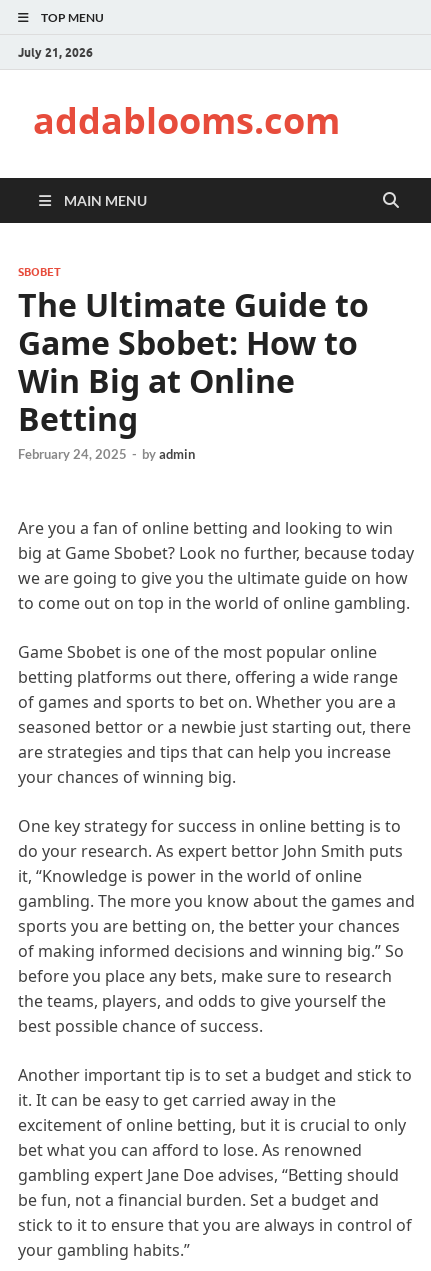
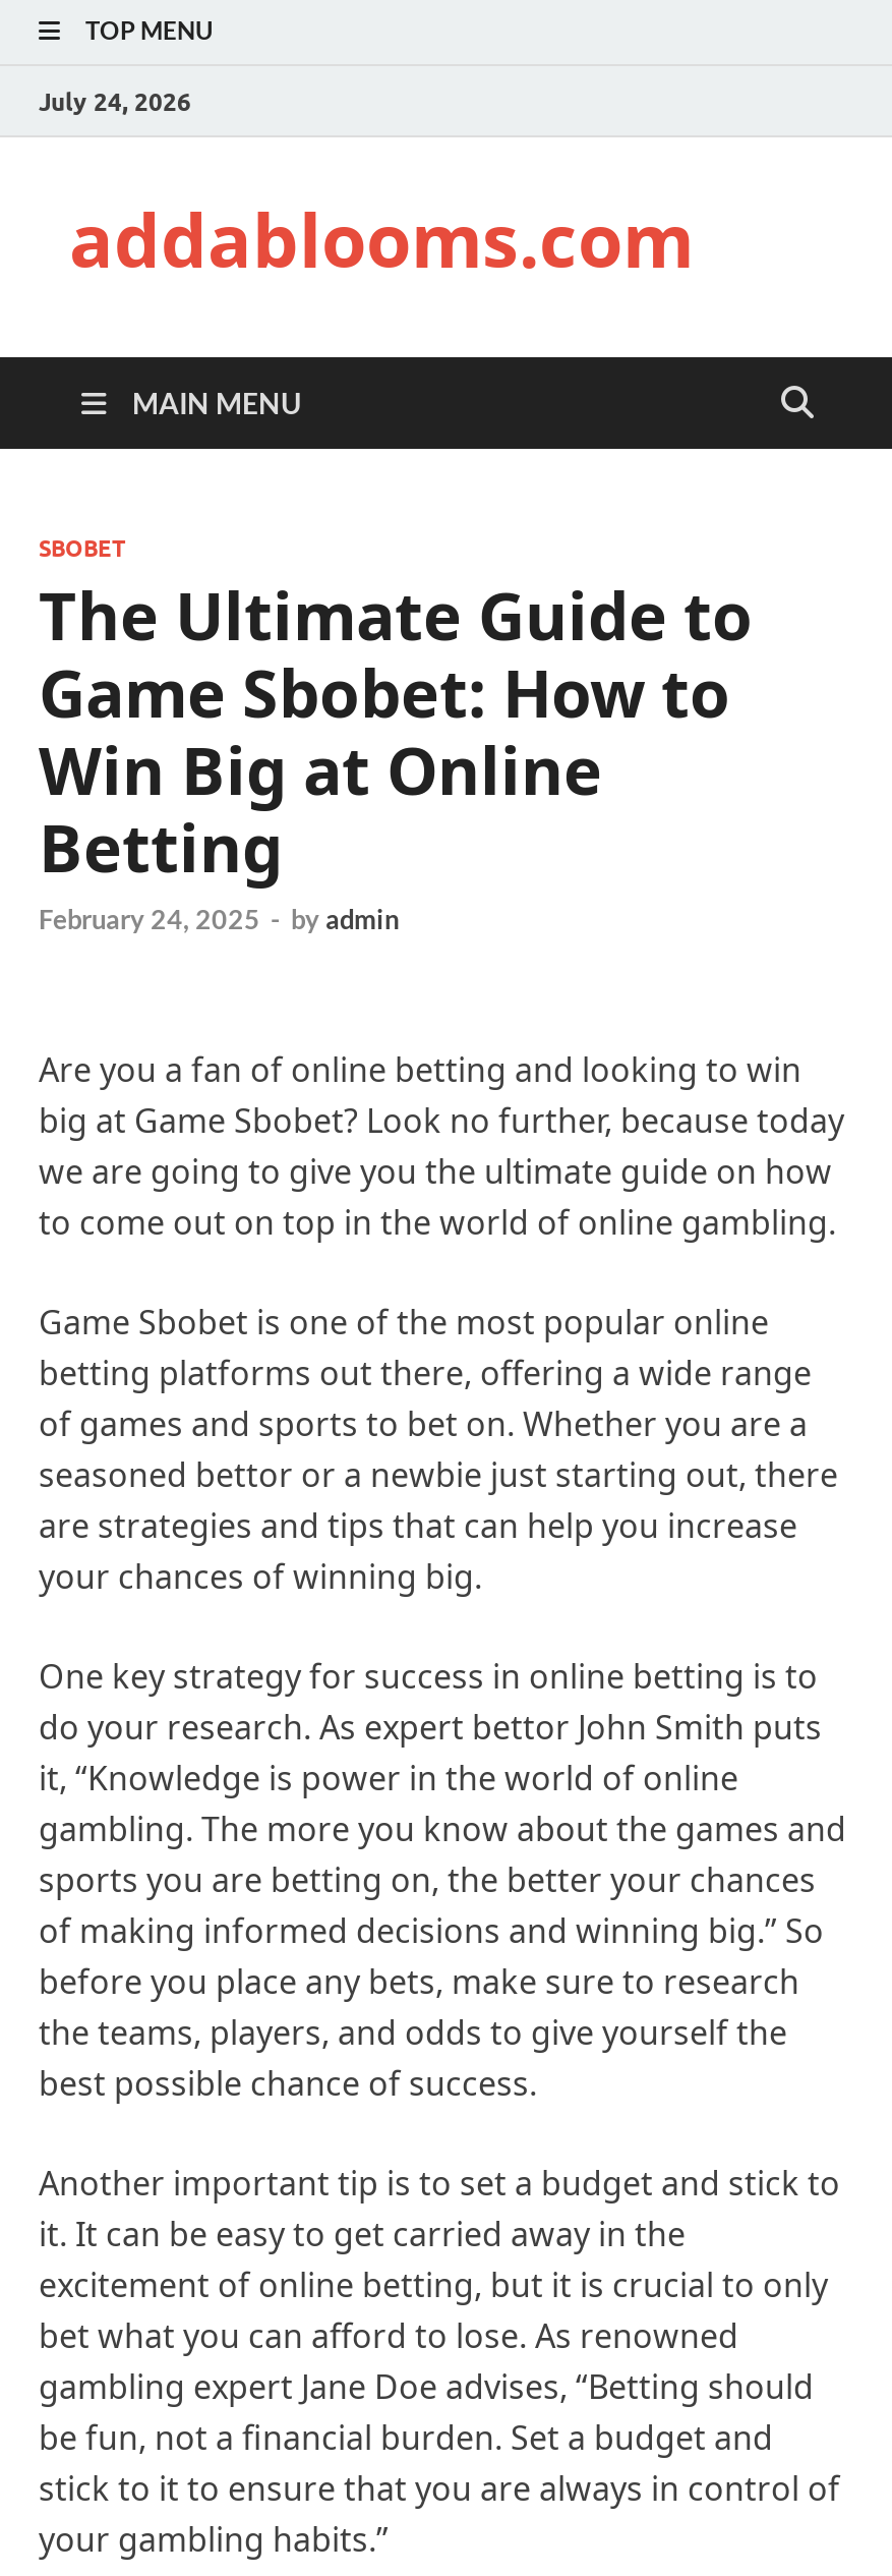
[18,44,93,59] July 21, 2026 -> [39,85,191,116] July 24, 2026

